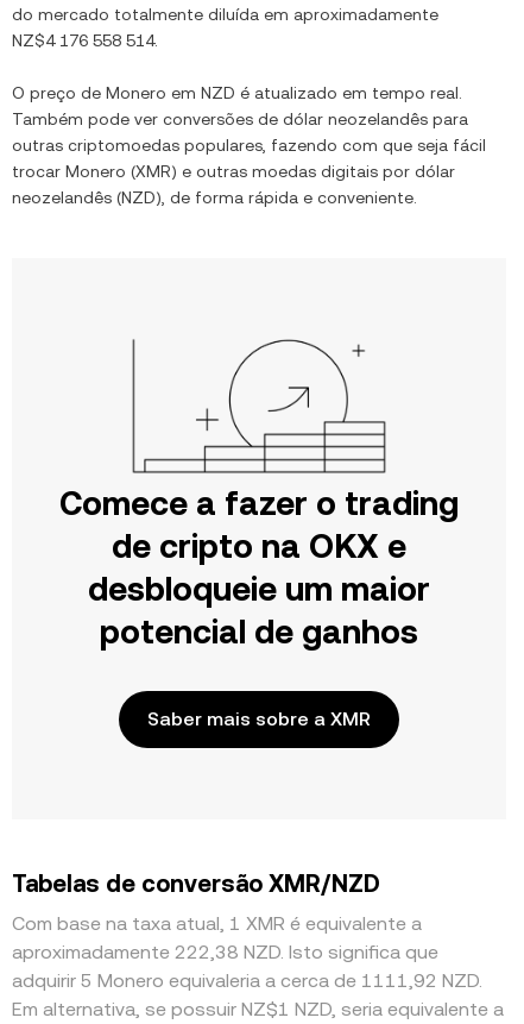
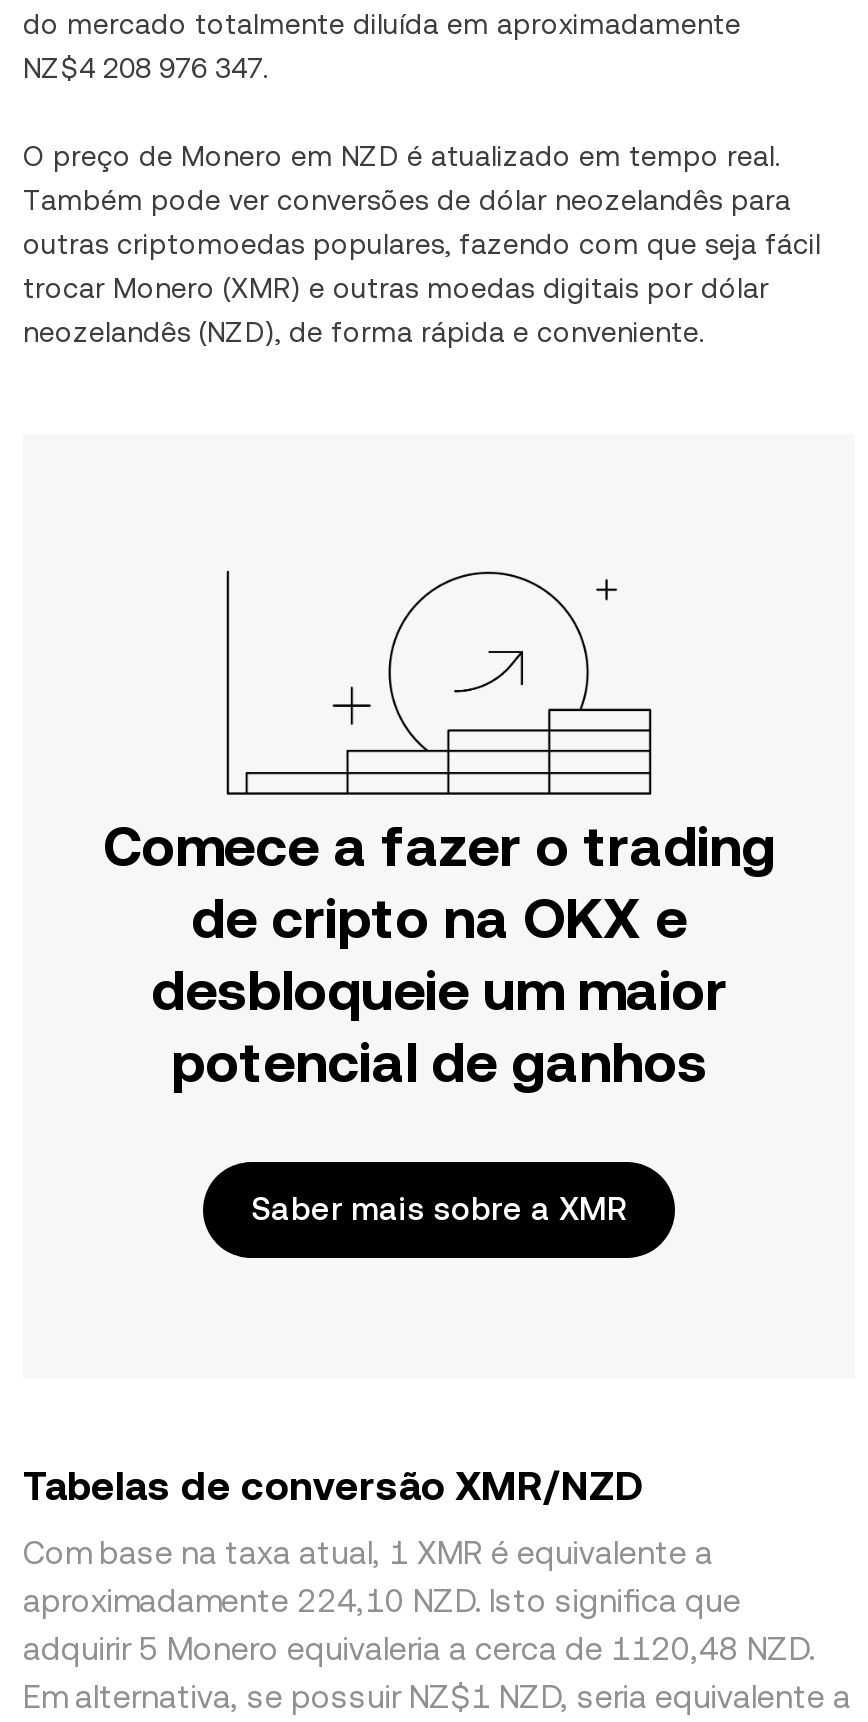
[12,31,158,50] NZ$4 176 558 514. -> [23,52,269,84] NZ$4 208 976 347.
[12,941,438,963] aproximadamente 222,38 NZD. Isto significa que -> [23,1582,741,1620] aproximadamente 224,10 NZD. Isto significa que
[12,969,482,992] adquirir 5 Monero equivaleria a cerca de 1111,92 NZD. -> [23,1630,815,1668] adquirir 5 Monero equivaleria a cerca de 1120,48 NZD.

